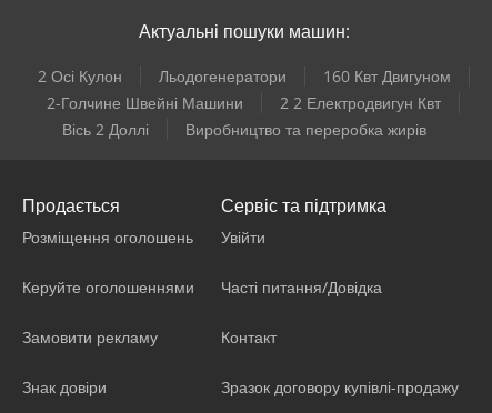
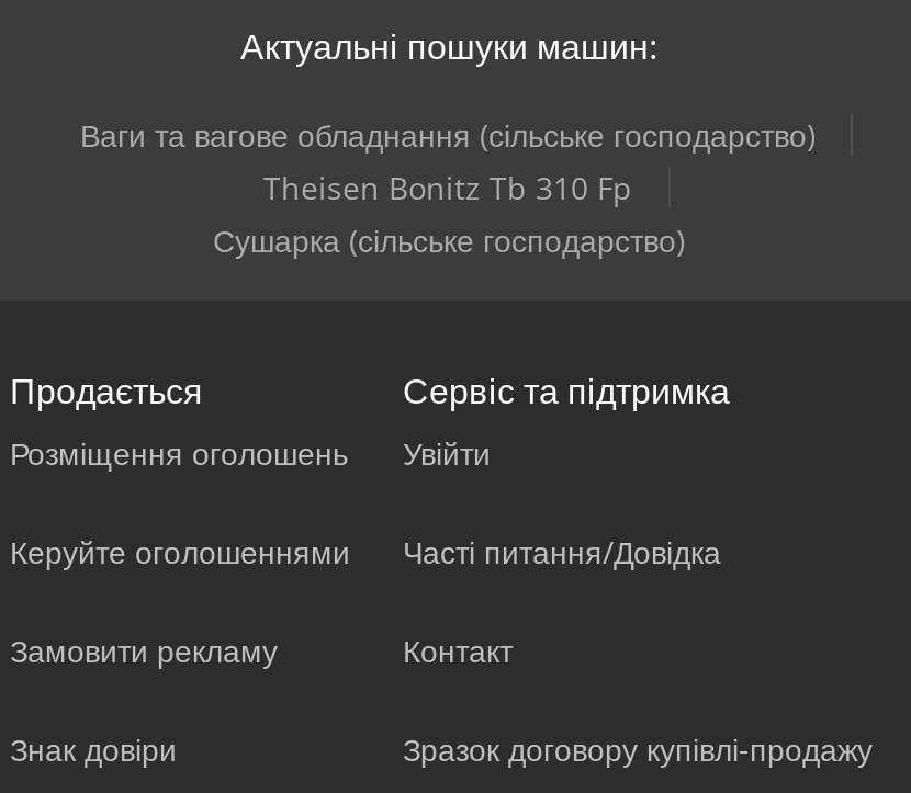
[37,66,450,140] 2 Осі Кулон | Льодогенератори | 160 Квт Двигуном | 2-Голчине Швейні Машини | 2 2 Електродвигун Квт | Вісь 2 Доллі | Виробництво та переробка жирів -> [80,115,816,262] Ваги та вагове обладнання (сільське господарство) | Theisen Bonitz Tb 310 Fp | Сушарка (сільське господарство)

